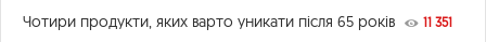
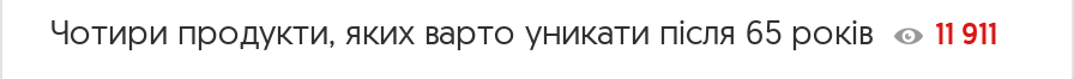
[23,12,452,31] Чотири продукти, яких варто уникати після 65 років 11 351 -> [50,11,997,54] Чотири продукти, яких варто уникати після 65 років 11 911

